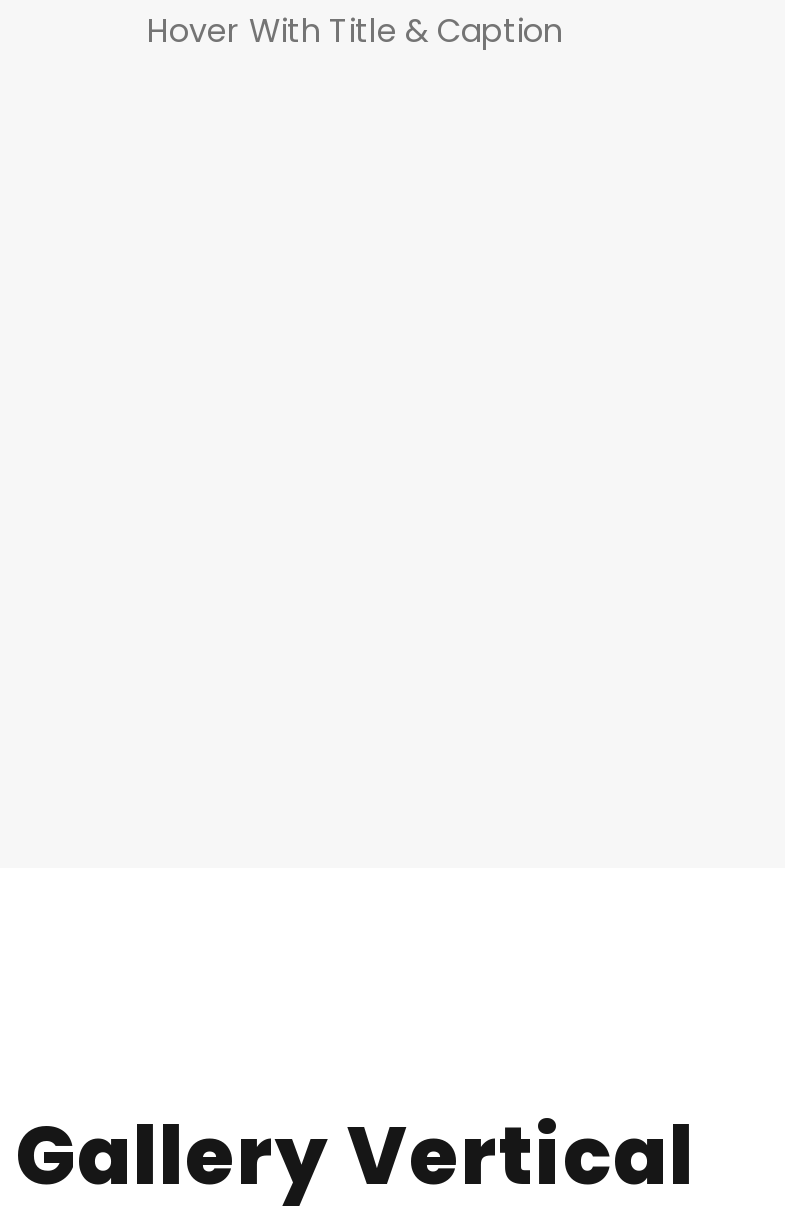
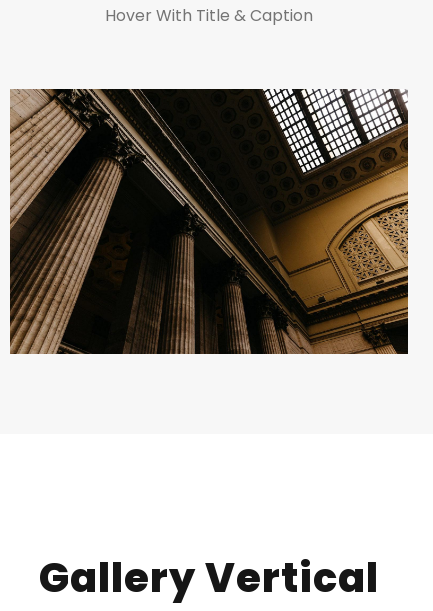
none -> [9,88,409,355] [image]

